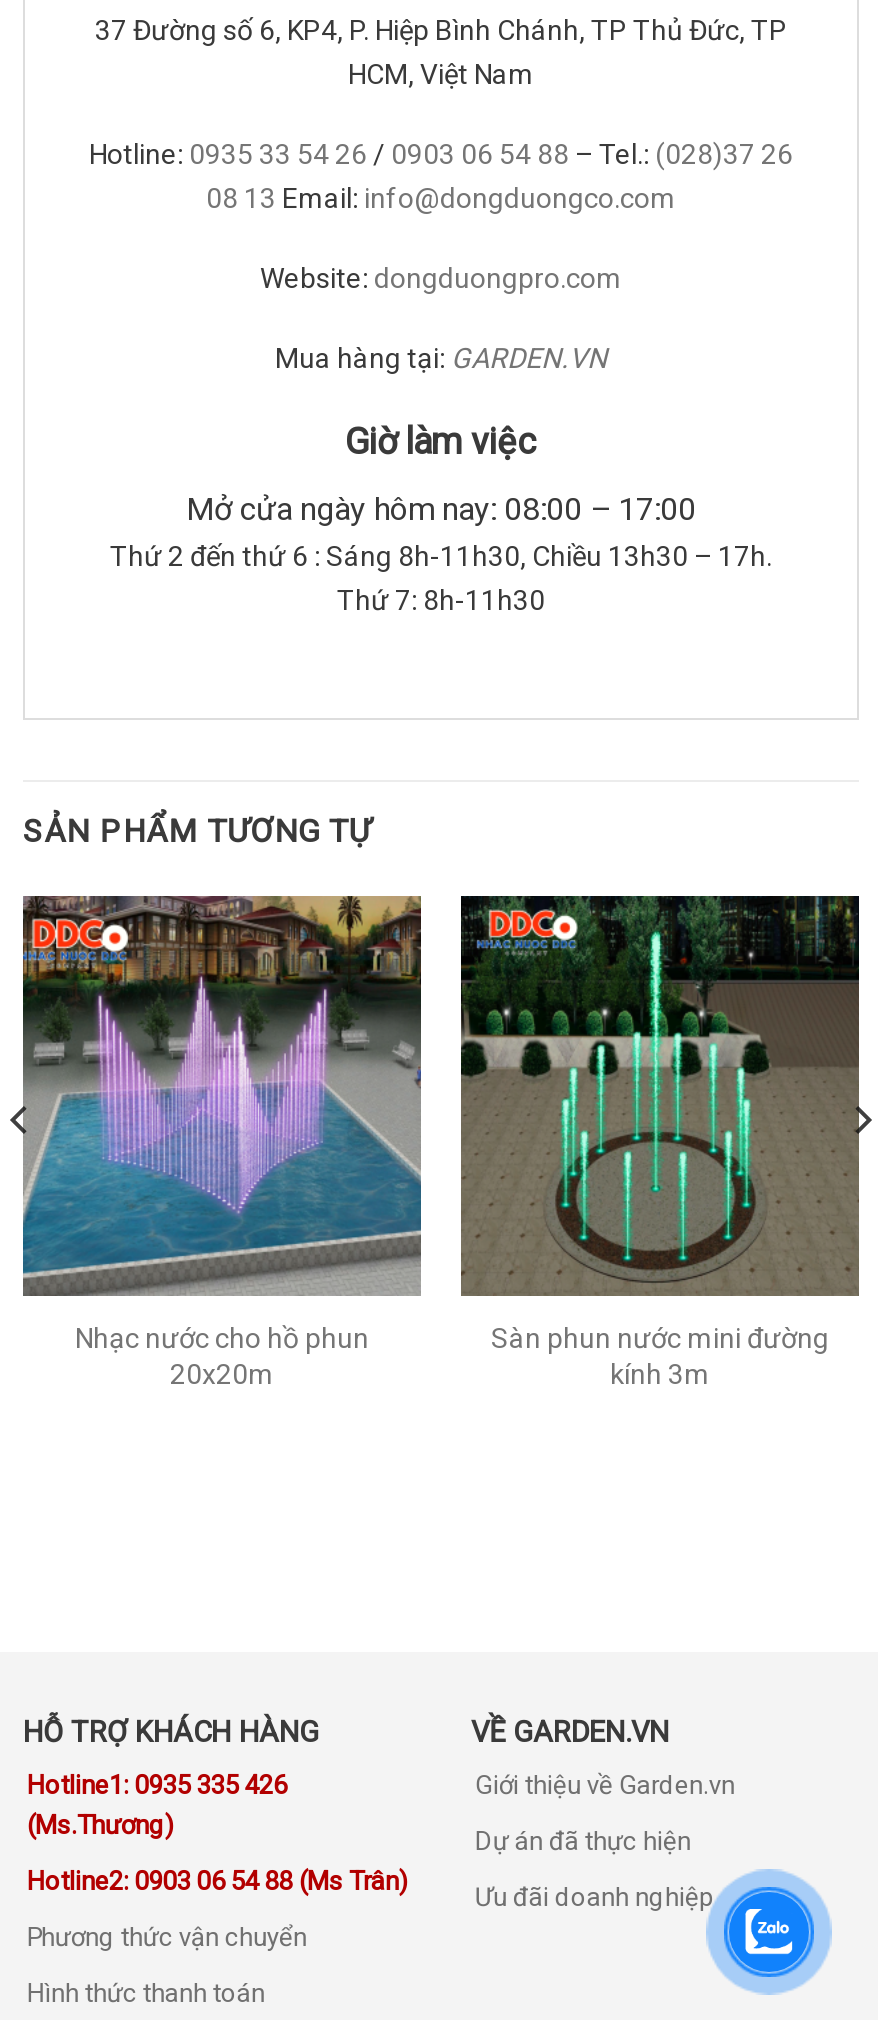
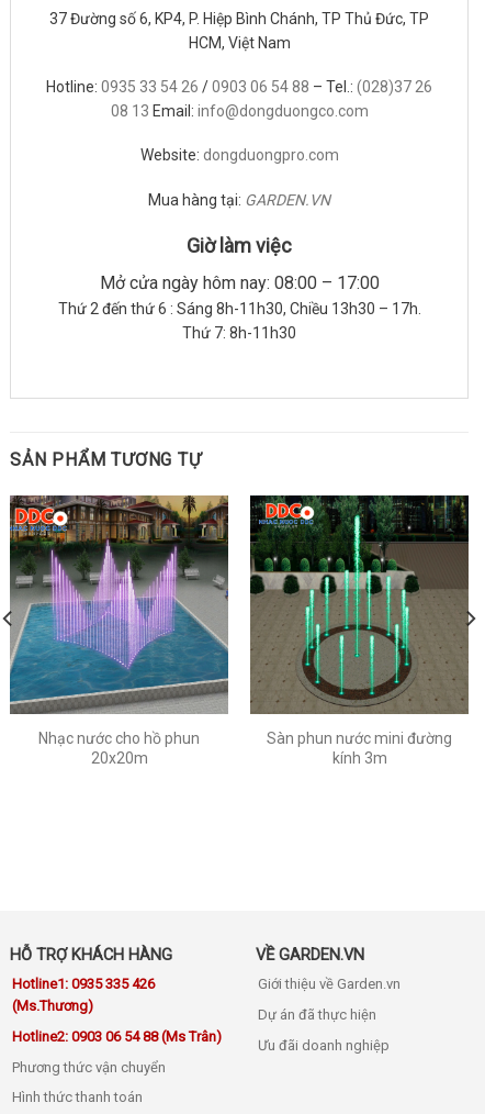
[705,1869,833,1995] [image] -> none

